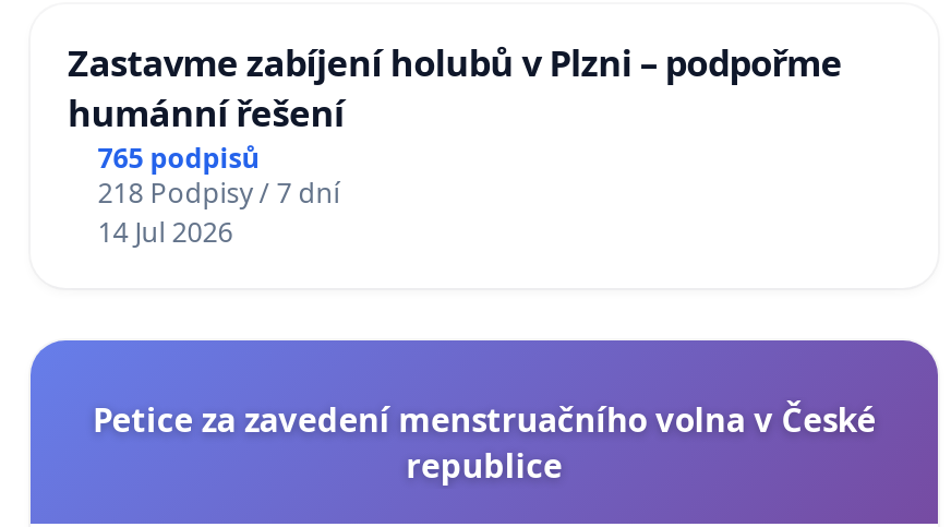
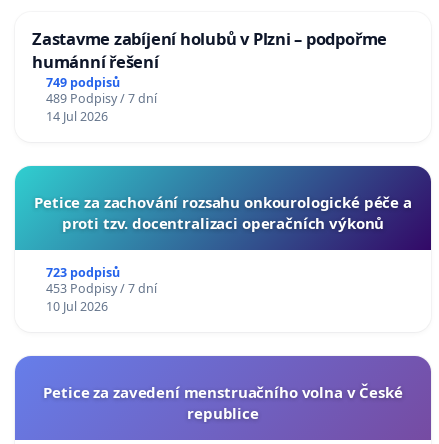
[98,139,259,176] 765 podpisů -> [46,74,120,91] 749 podpisů
[98,174,340,211] 218 Podpisy / 7 dní -> [46,90,157,107] 489 Podpisy / 7 dní
none -> [15,165,430,315] [image] | Petice za zachování rozsahu onkourologické péče a | proti tzv. docentralizaci operačních výkonů | 723 podpisů | 453 Podpisy / 7 dní | 10 Jul 2026

